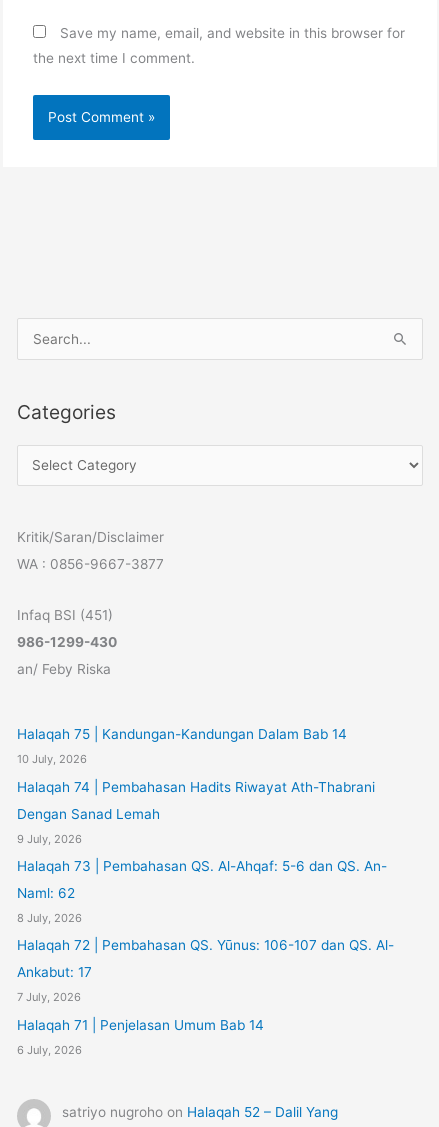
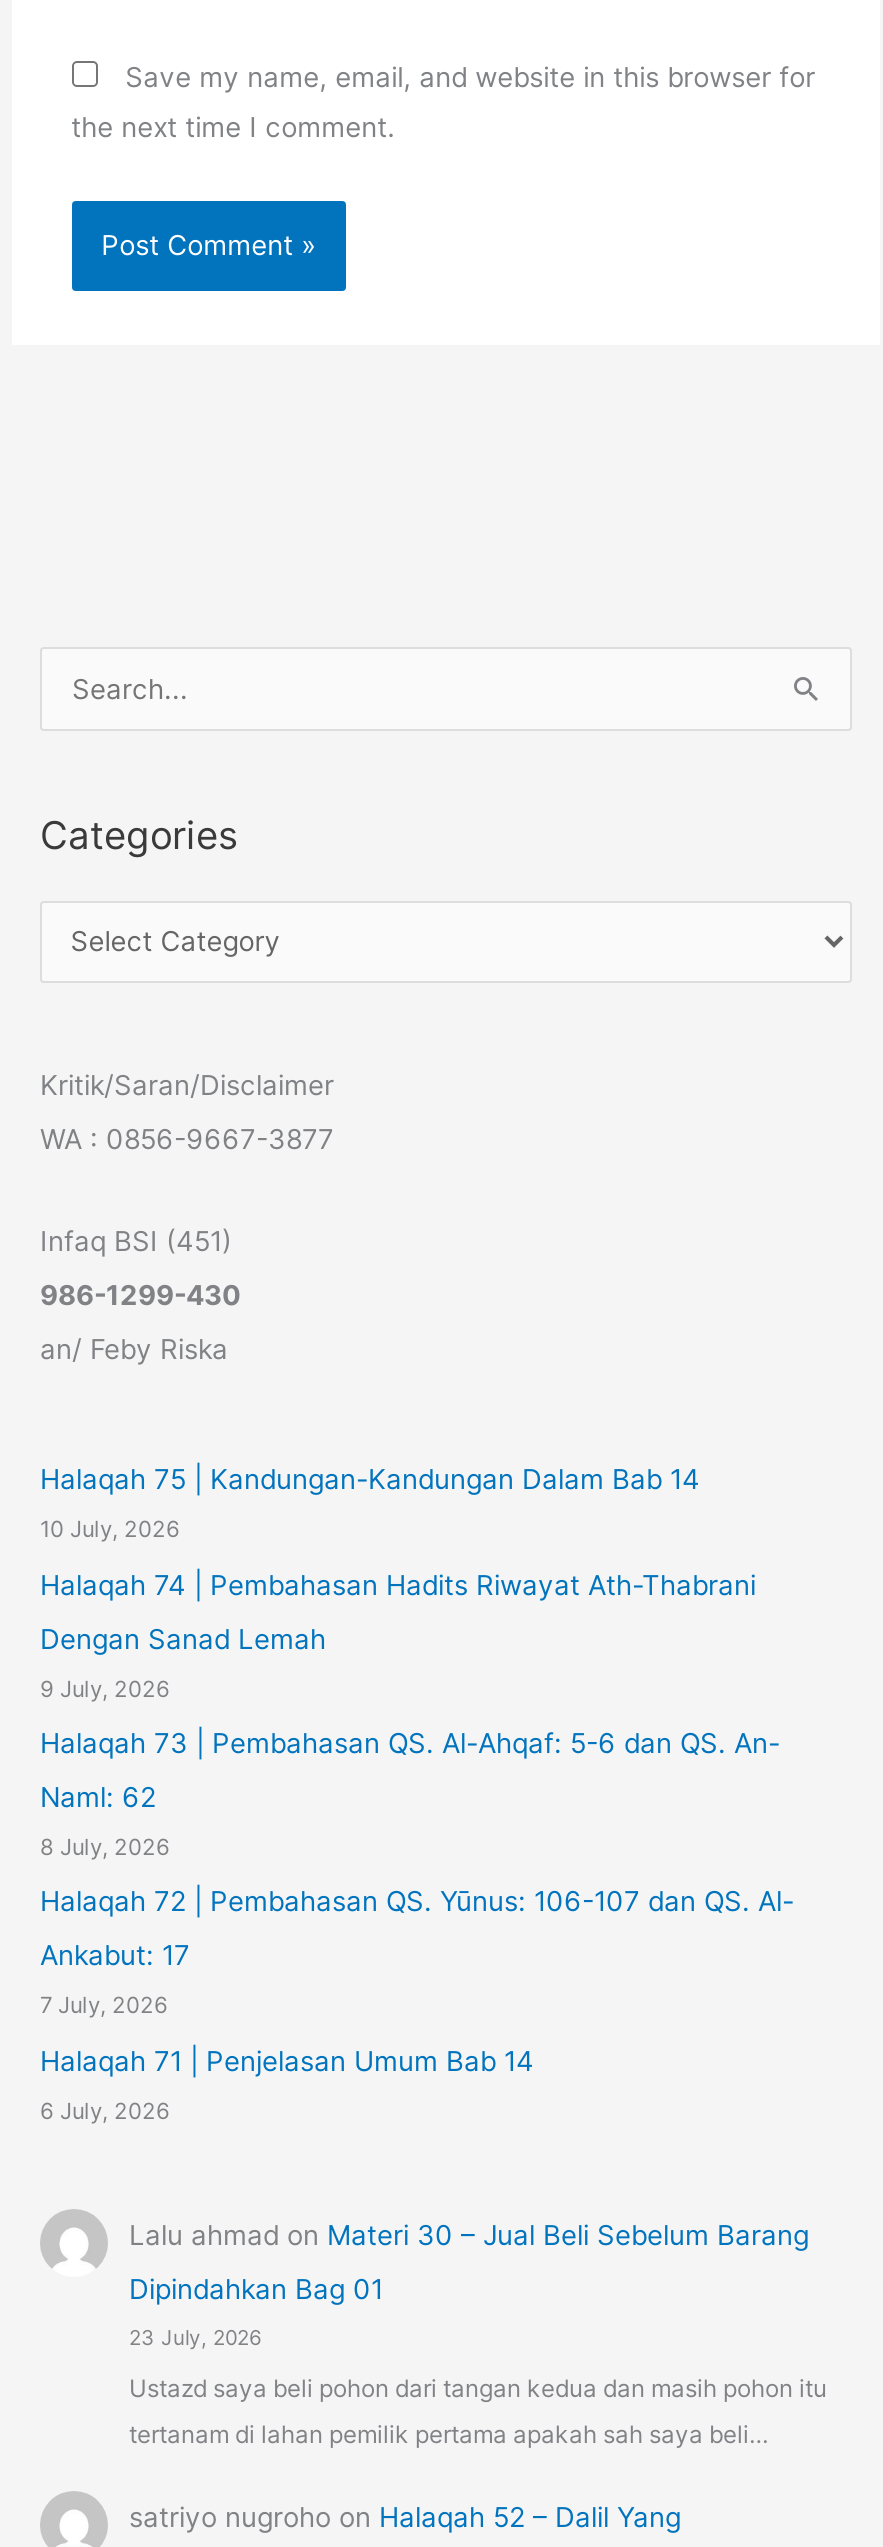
none -> [129,2219,827,2450] Lalu ahmad on Materi 30 – Jual Beli Sebelum Barang | Dipindahkan Bag 01 | 23 July, 2026 | Ustazd saya beli pohon dari tangan kedua dan masih pohon itu | tertanam di lahan pemilik pertama apakah sah saya beli…

